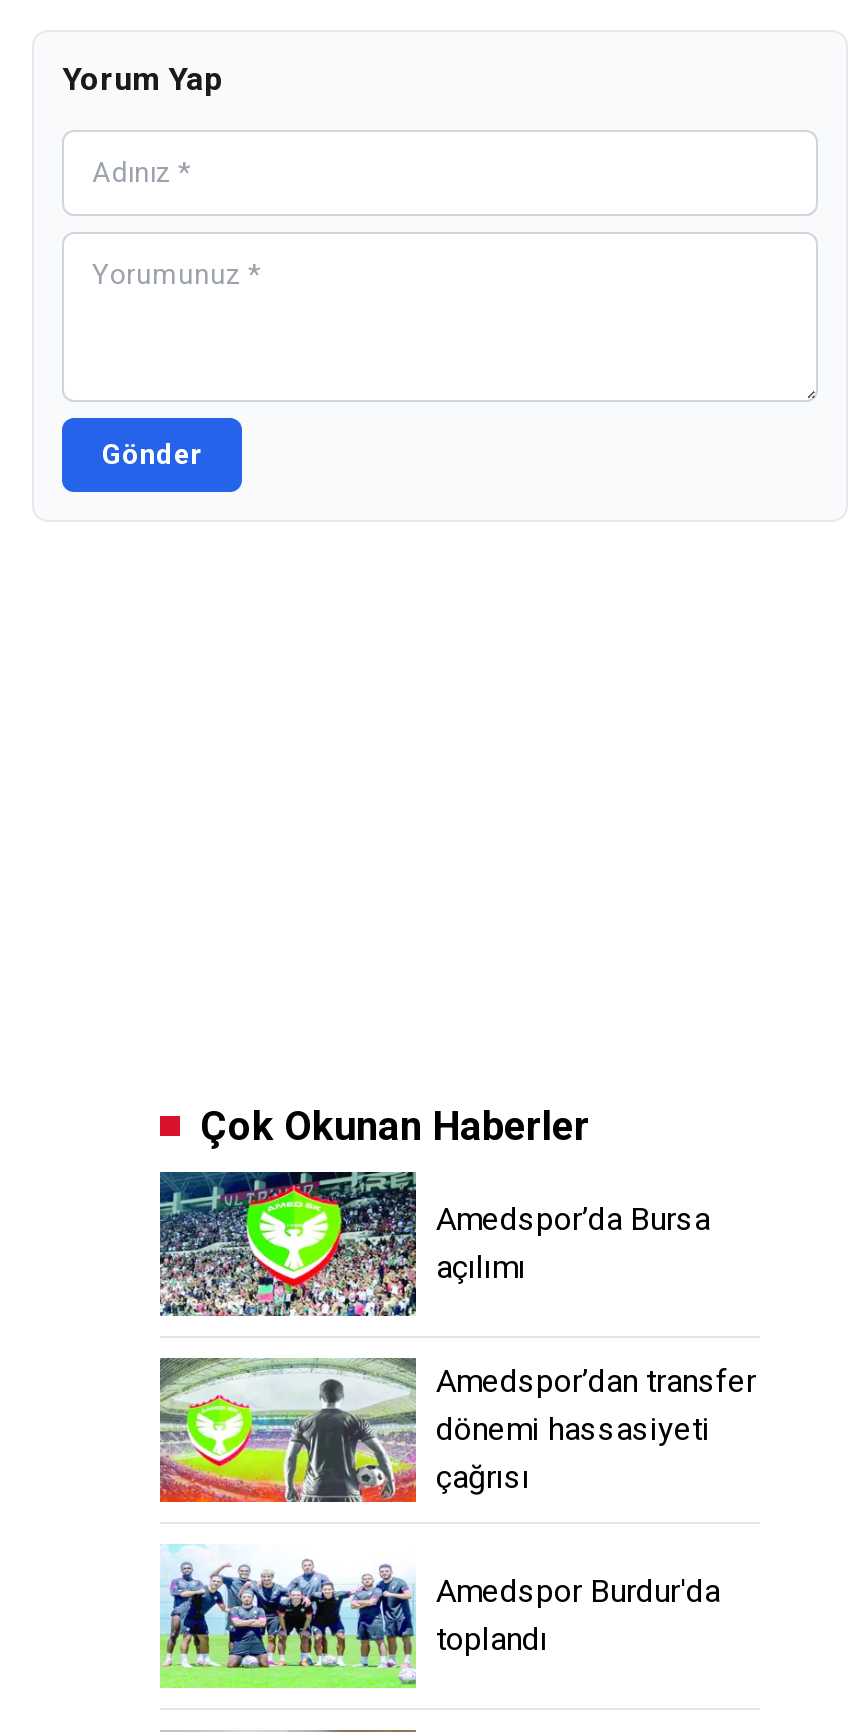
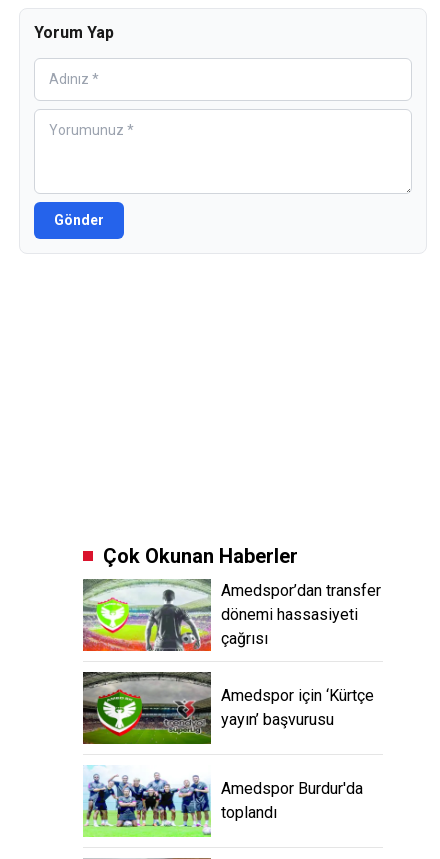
[158,1170,710,1318] [image] | Amedspor’da Bursa | açılımı -> none
moved [156,1354,756,1506] -> [81,577,381,653]: [image] | Amedspor’dan transfer | dönemi hassasiyeti | çağrısı
none -> [82,671,374,745] [image] | Amedspor için ‘Kürtçe | yayın’ başvurusu

